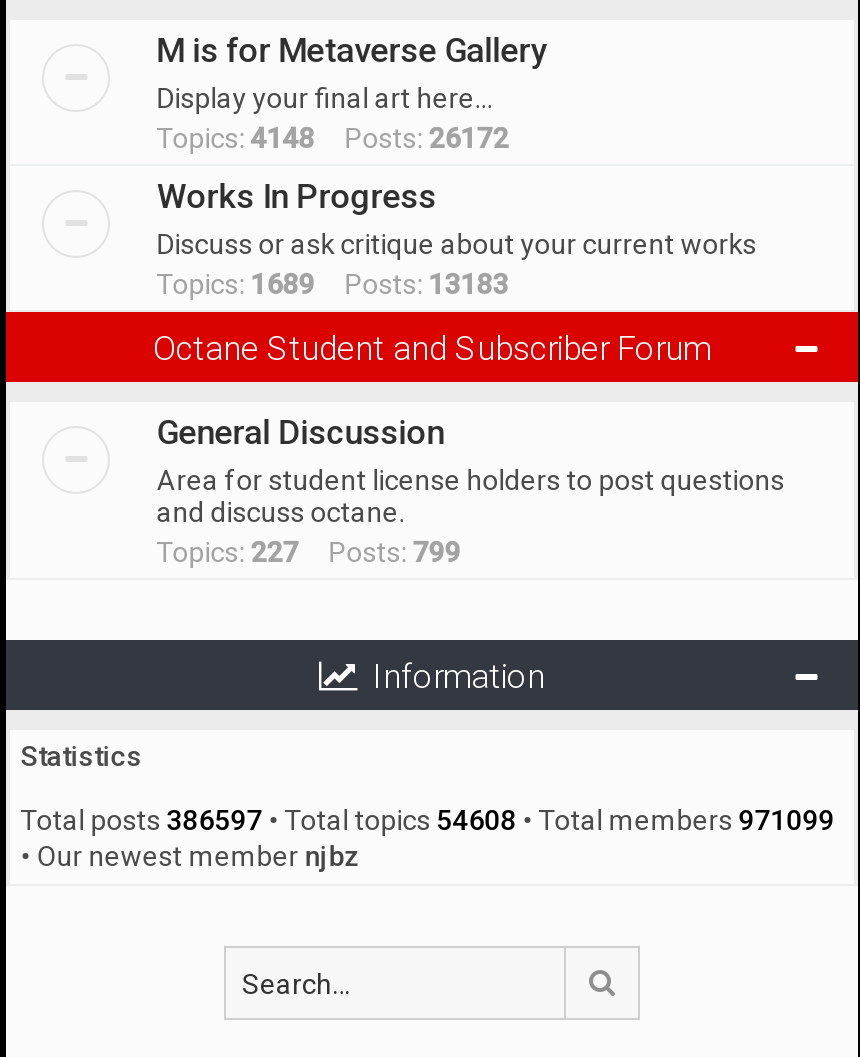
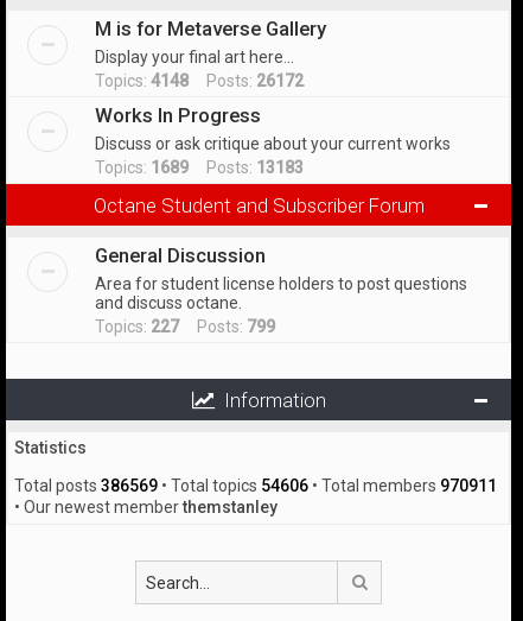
[20,804,834,836] Total posts 386597 • Total topics 54608 • Total members 971099 -> [14,476,497,495] Total posts 386569 • Total topics 54606 • Total members 970911
[20,840,360,872] • Our newest member njbz -> [14,498,278,517] • Our newest member themstanley

